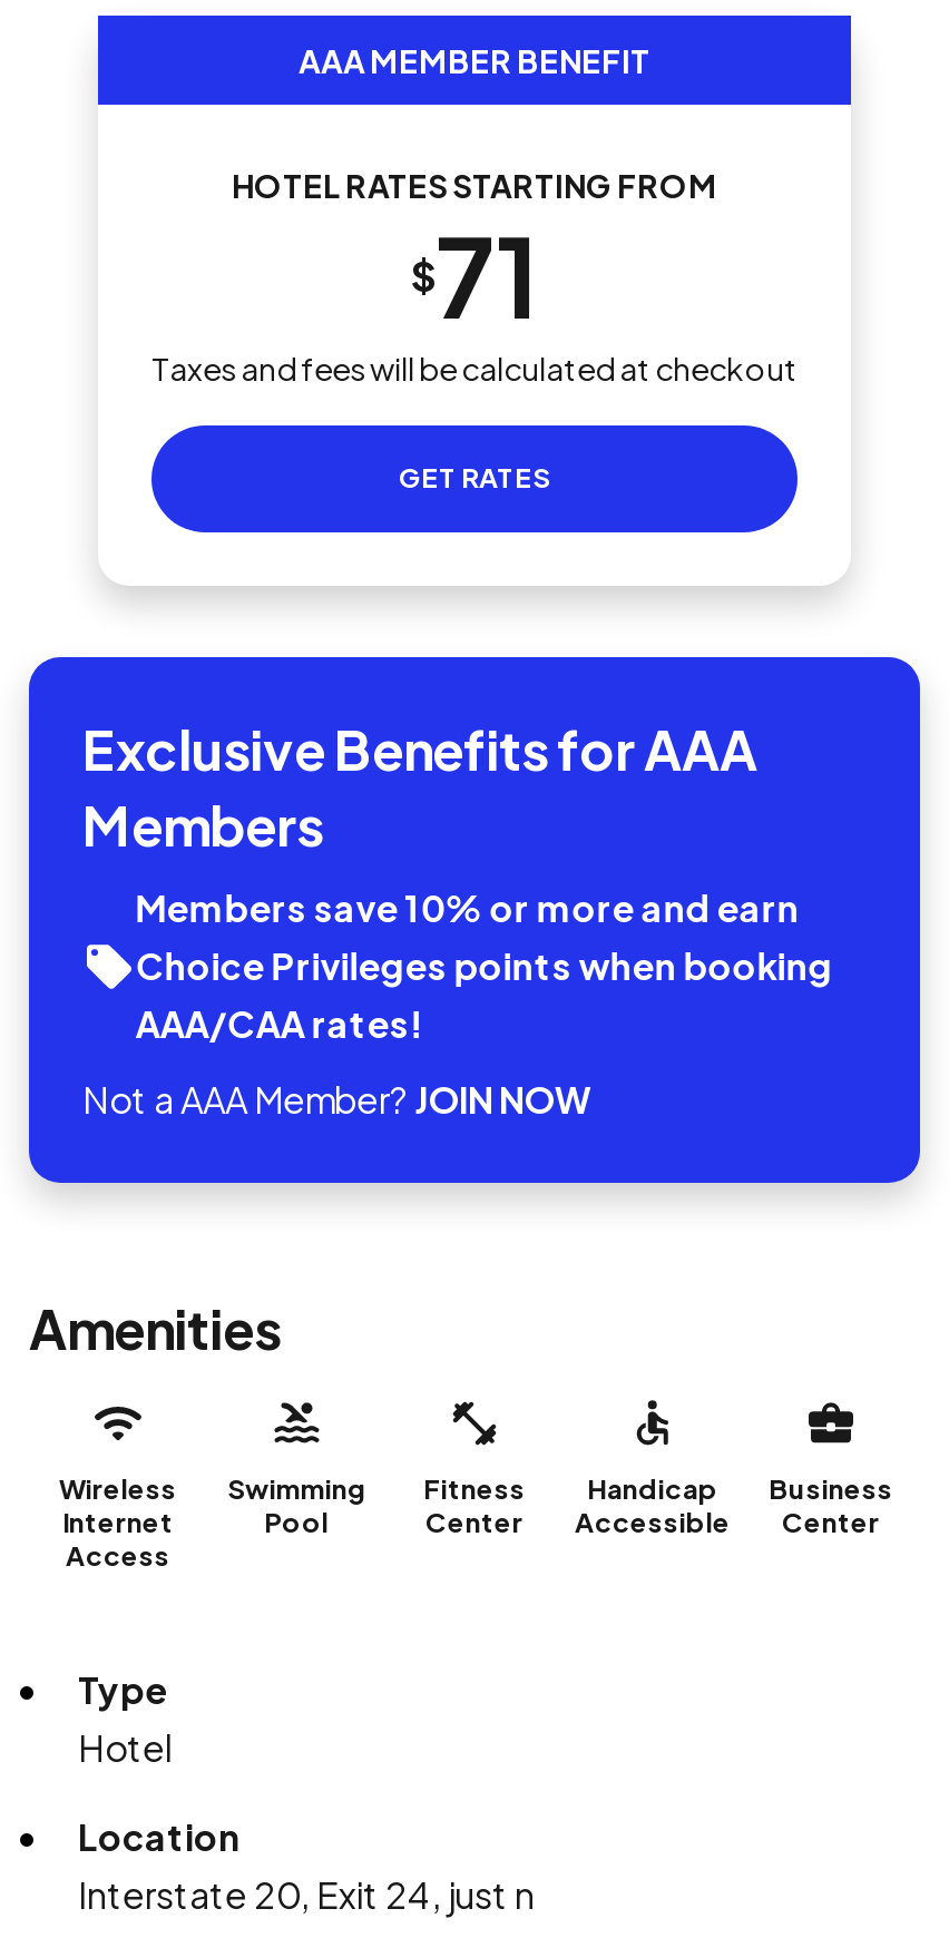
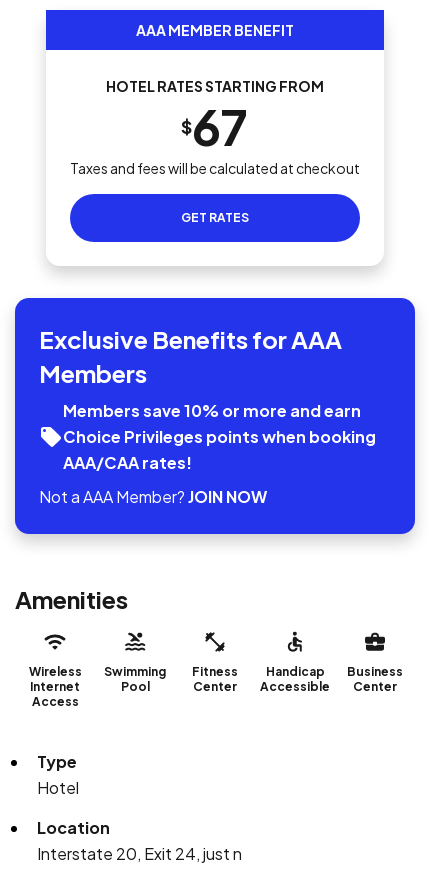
[411,207,538,343] $71 -> [181,96,248,157] $67

